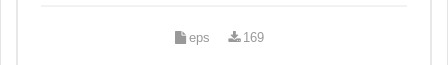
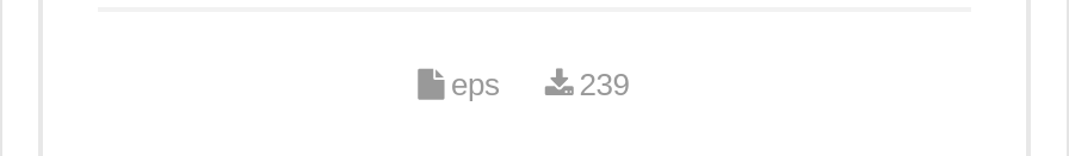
[243,29,264,44] 169 -> [579,67,629,102] 239

